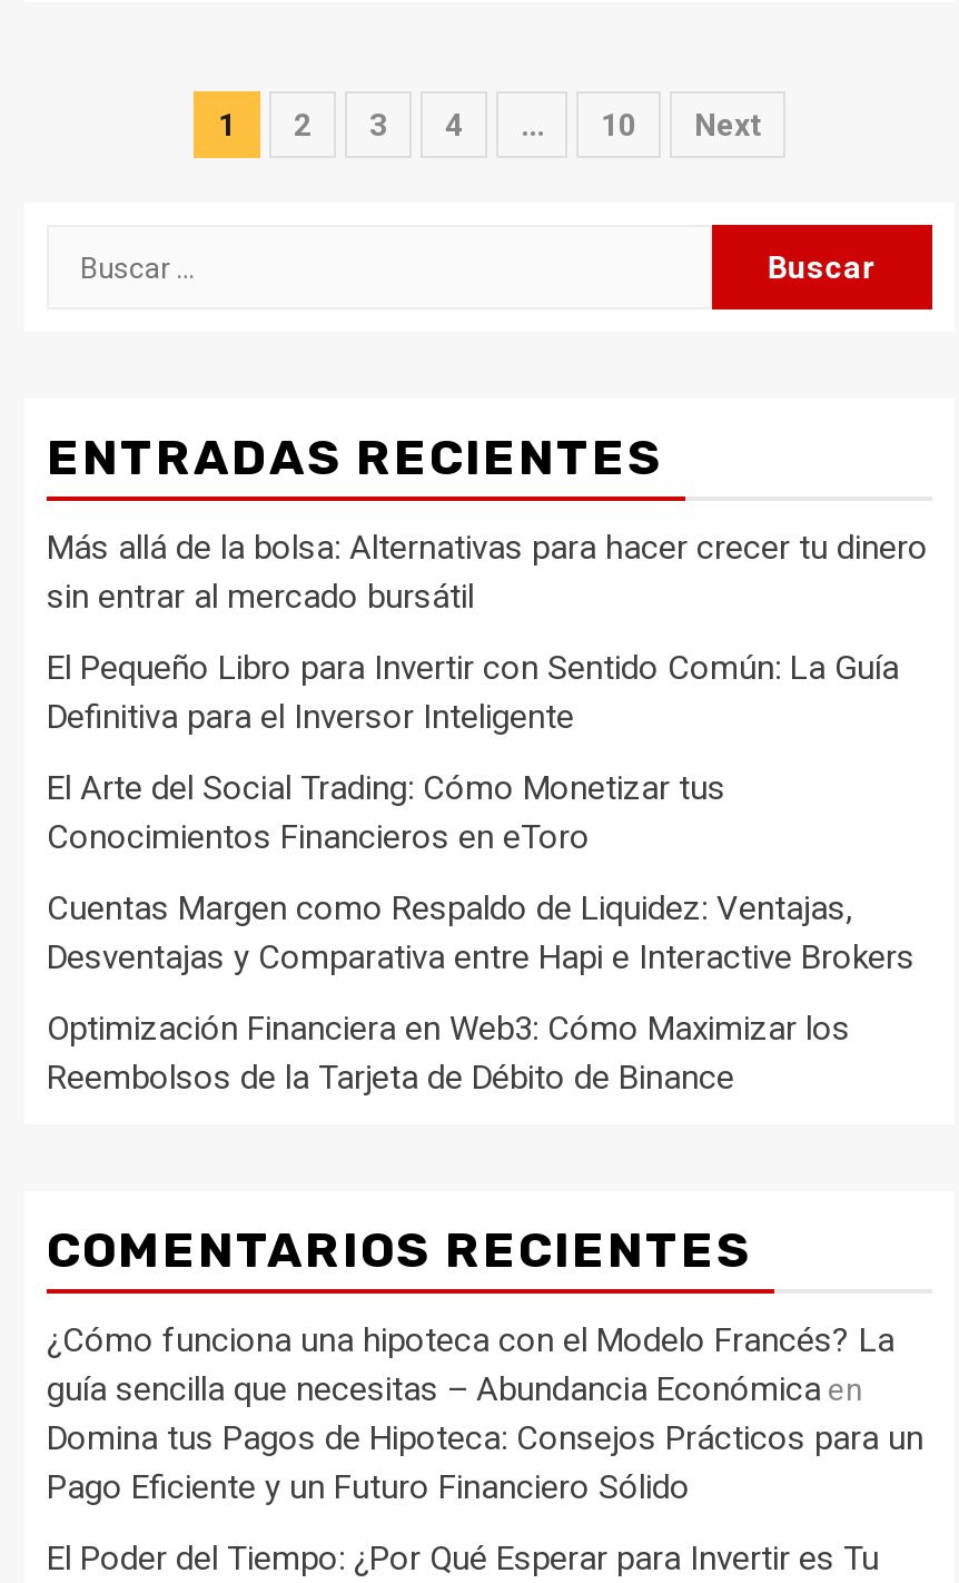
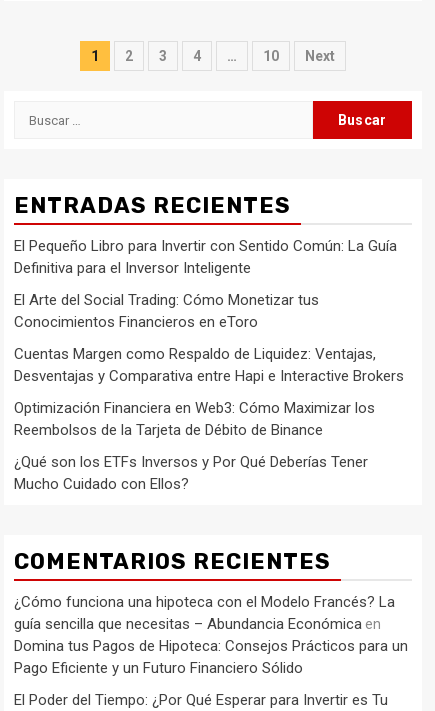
[47,528,928,617] Más allá de la bolsa: Alternativas para hacer crecer tu dinero | sin entrar al mercado bursátil -> none
moved [47,648,914,1098] -> [14,237,404,439]: El Pequeño Libro para Invertir con Sentido Común: La Guía | Definitiva para el Inversor Inteligente | El Arte del Social Trading: Cómo Monetizar tus | Conocimientos Financieros en eToro | Cuentas Margen como Respaldo de Liquidez: Ventajas, | Desventajas y Comparativa entre Hapi e Interactive Brokers | Optimización Financiera en Web3: Cómo Maximizar los | Reembolsos de la Tarjeta de Débito de Binance
none -> [14,453,368,493] ¿Qué son los ETFs Inversos y Por Qué Deberías Tener | Mucho Cuidado con Ellos?

